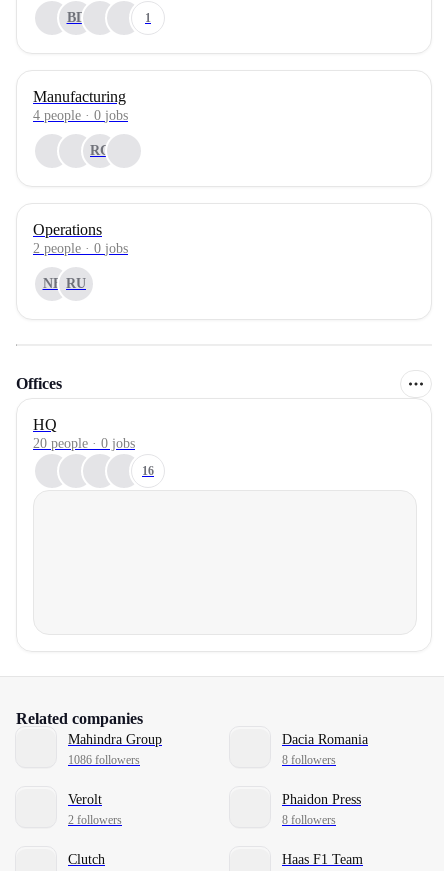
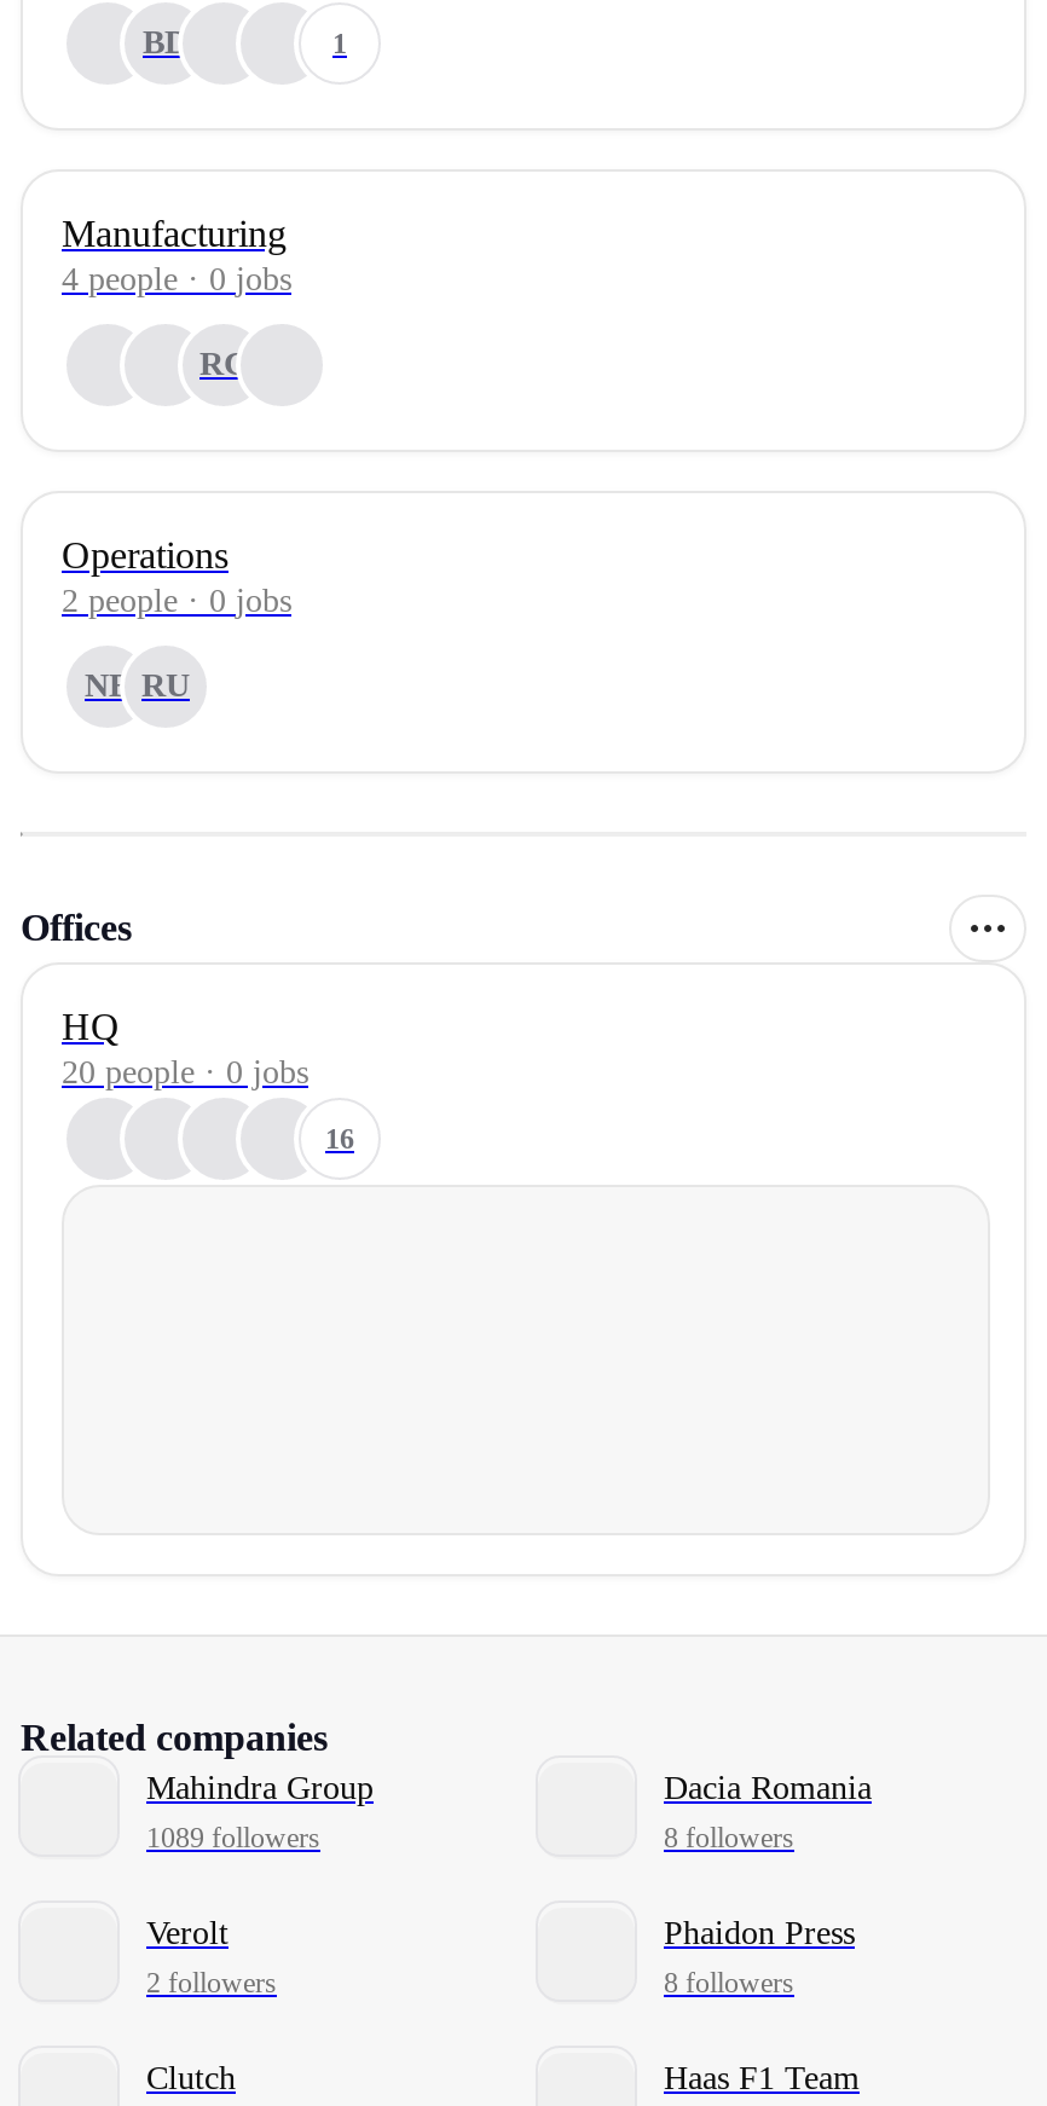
[68,753,140,767] 1086 followers -> [146,1820,320,1854] 1089 followers

